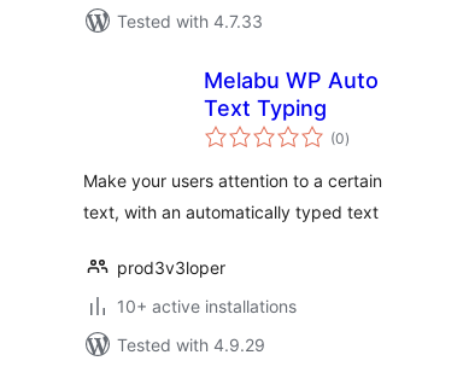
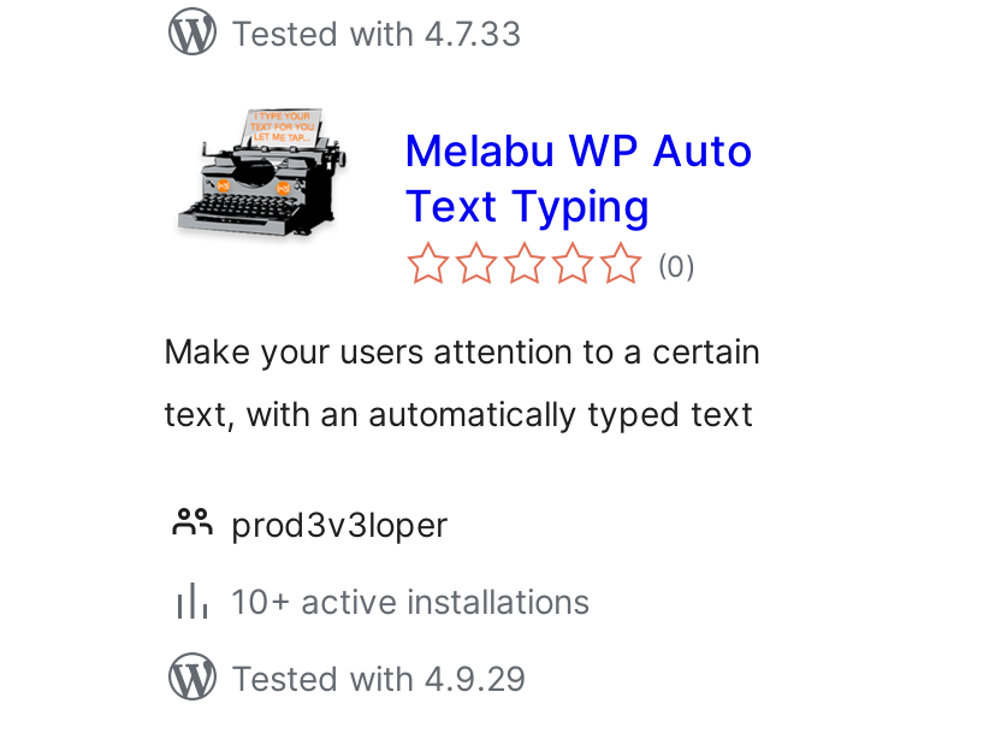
none -> [176,106,349,241] [image]

